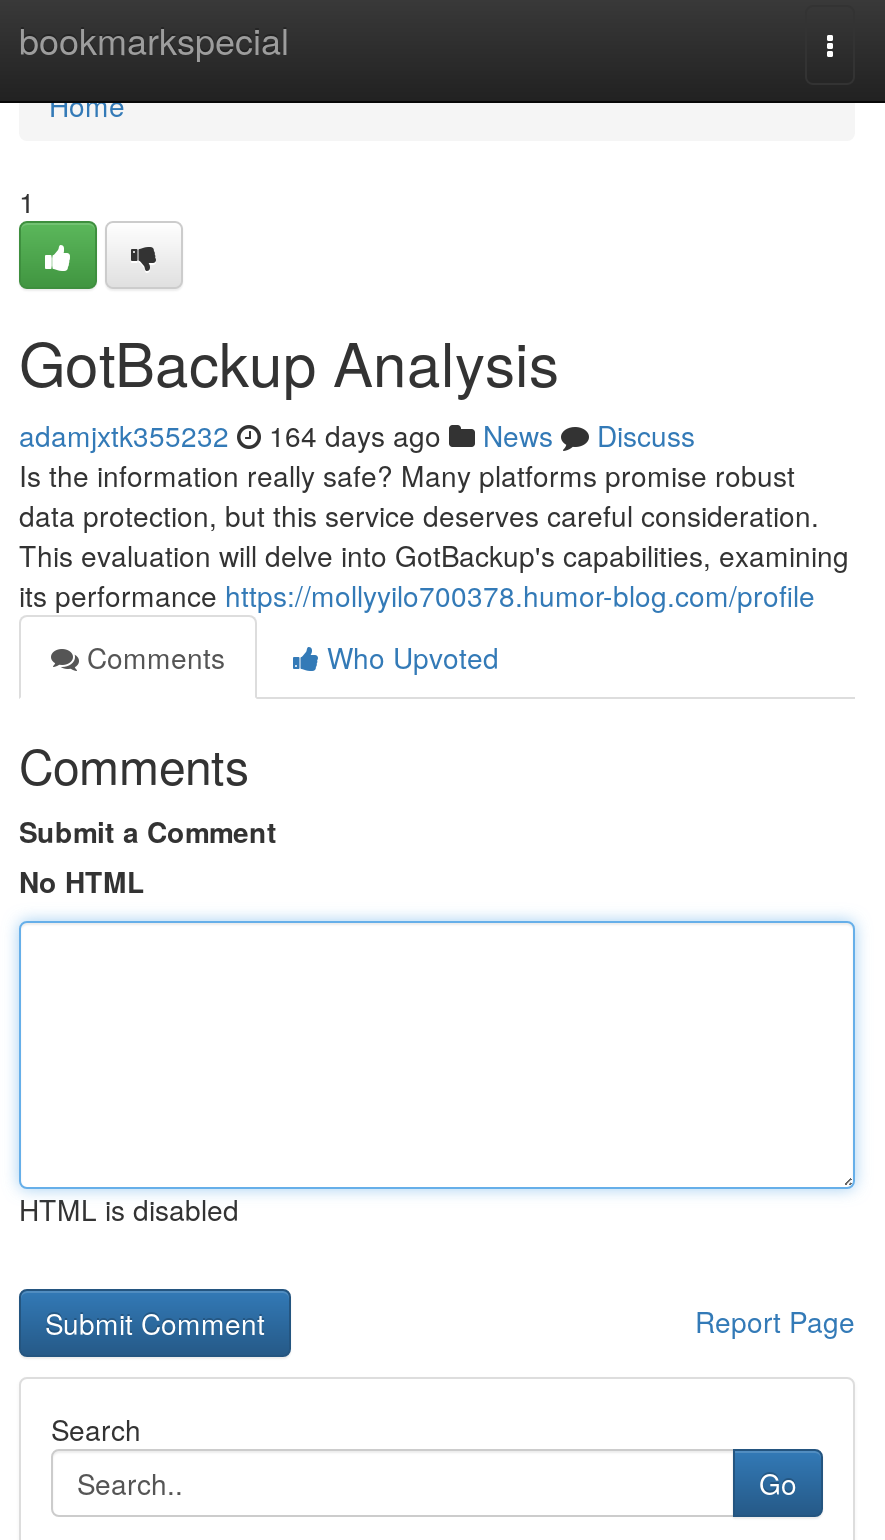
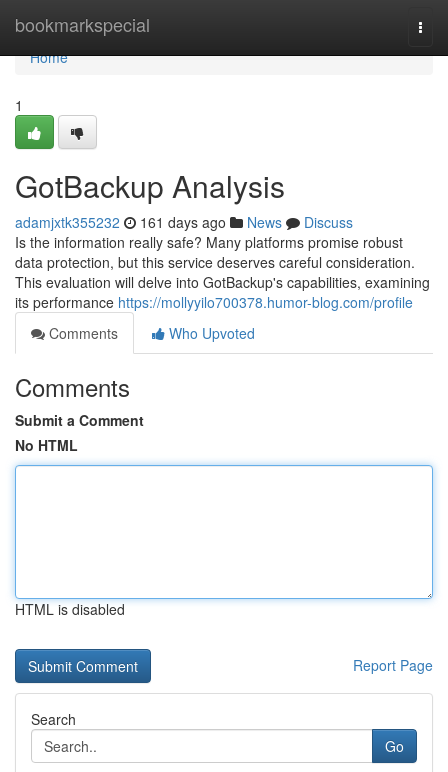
[19,415,695,455] adamjxtk355232 164 days ago News Discuss -> [15,212,353,232] adamjxtk355232 161 days ago News Discuss

